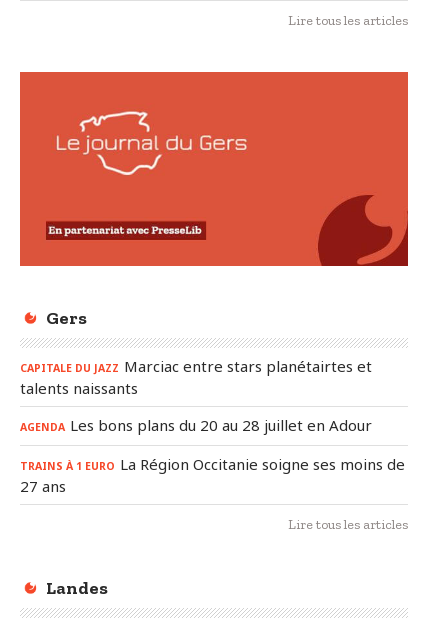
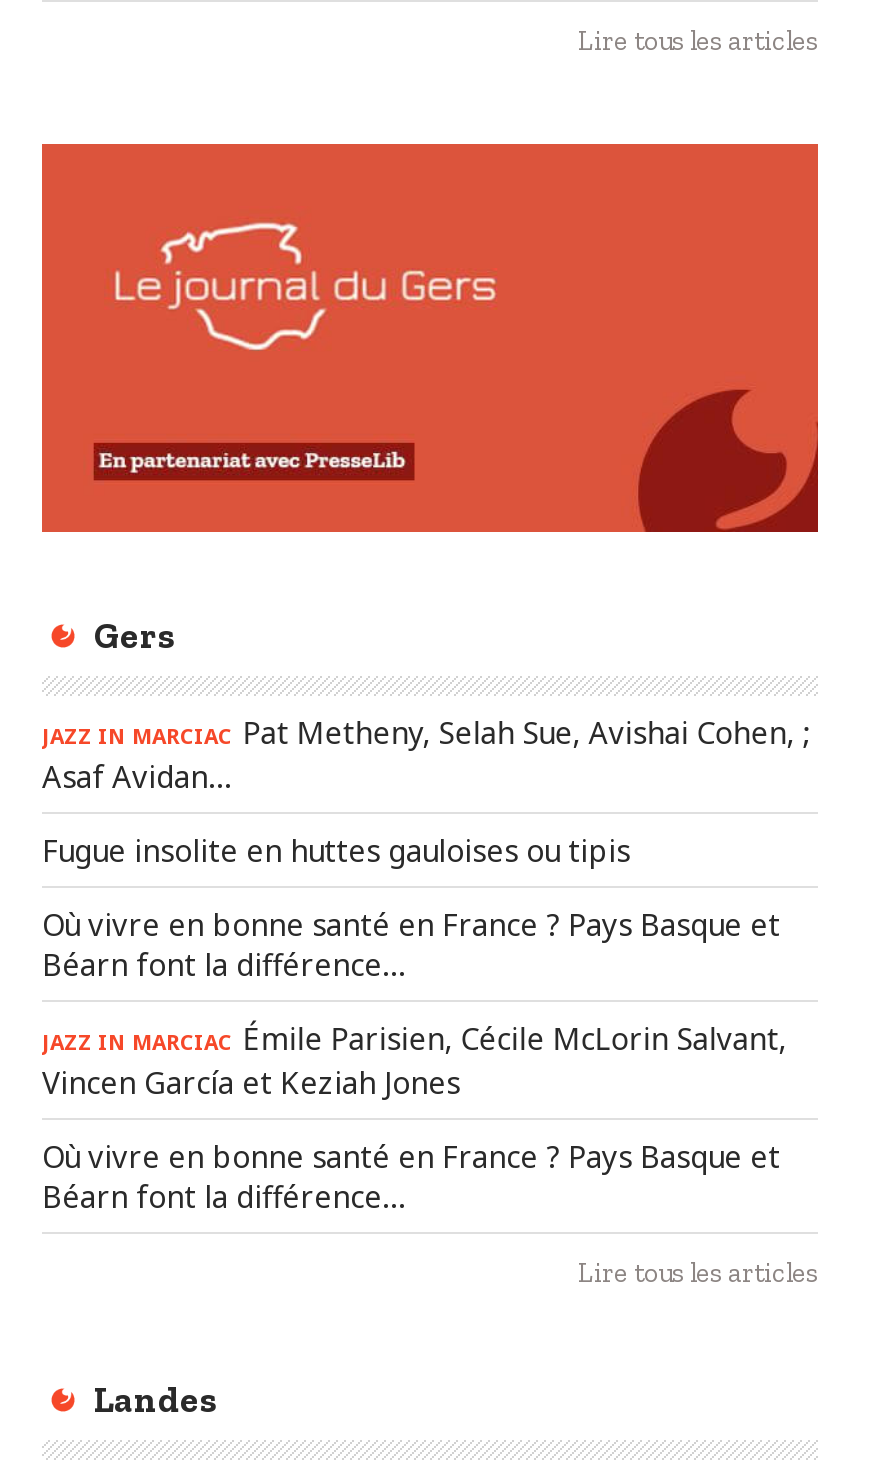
[20,356,405,496] CAPITALE DU JAZZ Marciac entre stars planétairtes et | talents naissants | AGENDA Les bons plans du 20 au 28 juillet en Adour | TRAINS À 1 EURO La Région Occitanie soigne ses moins de | 27 ans -> [42,713,808,1217] JAZZ IN MARCIAC Pat Metheny, Selah Sue, Avishai Cohen, ; | Asaf Avidan… | Fugue insolite en huttes gauloises ou tipis | Où vivre en bonne santé en France ? Pays Basque et | Béarn font la différence… | JAZZ IN MARCIAC Émile Parisien, Cécile McLorin Salvant, | Vincen García et Keziah Jones | Où vivre en bonne santé en France ? Pays Basque et | Béarn font la différence…

